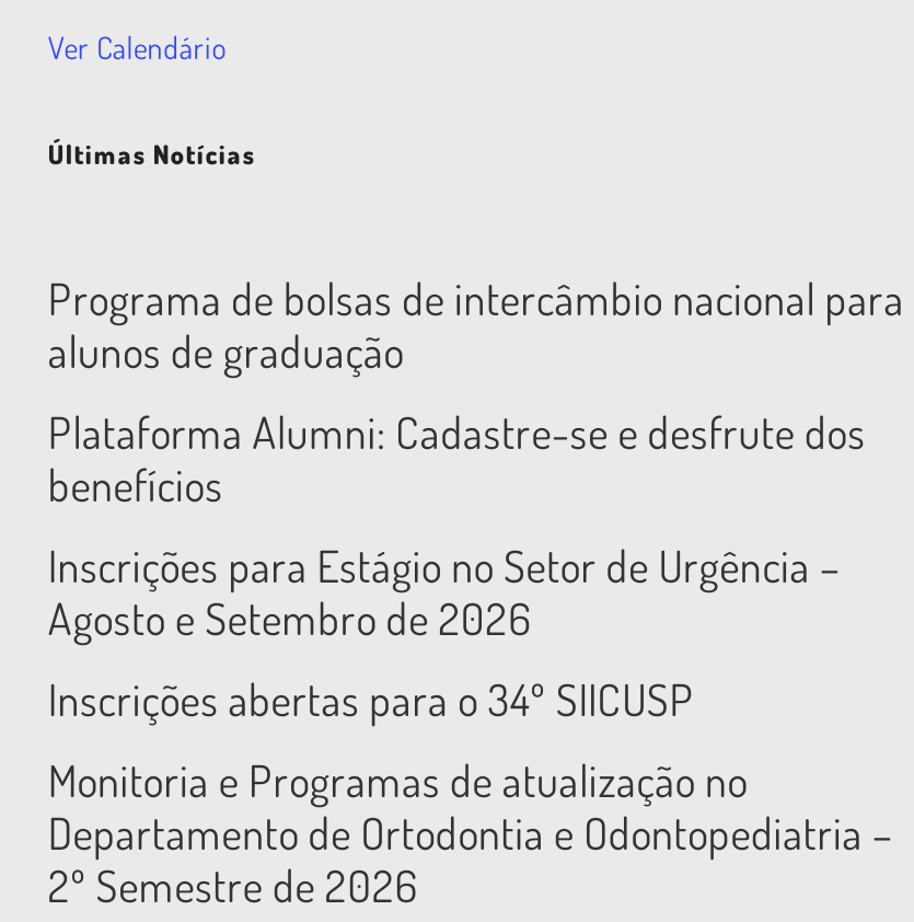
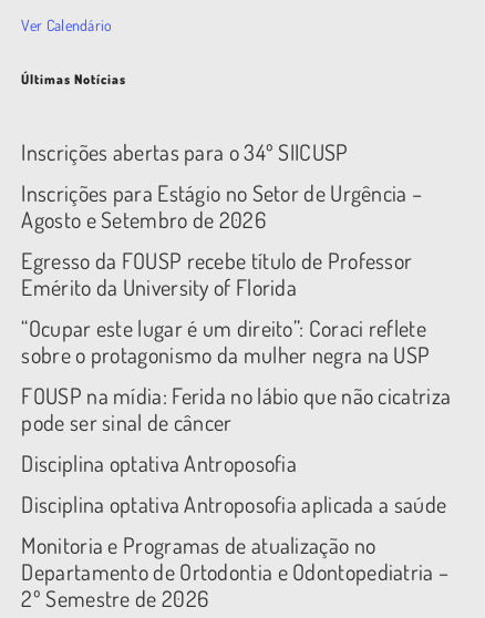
[48,268,904,511] Programa de bolsas de intercâmbio nacional para | alunos de graduação | Plataforma Alumni: Cadastre-se e desfrute dos | benefícios -> none
moved [48,535,840,645] -> [21,178,422,233]: Inscrições para Estágio no Setor de Urgência – | Agosto e Setembro de 2026
none -> [21,245,451,518] Egresso da FOUSP recebe título de Professor | Emérito da University of Florida | “Ocupar este lugar é um direito”: Coraci reflete | sobre o protagonismo da mulher negra na USP | FOUSP na mídia: Ferida no lábio que não cicatriza | pode ser sinal de câncer | Disciplina optativa Antroposofia | Disciplina optativa Antroposofia aplicada a saúde
moved [48,669,694,726] -> [21,137,348,166]: Inscrições abertas para o 34º SIICUSP

